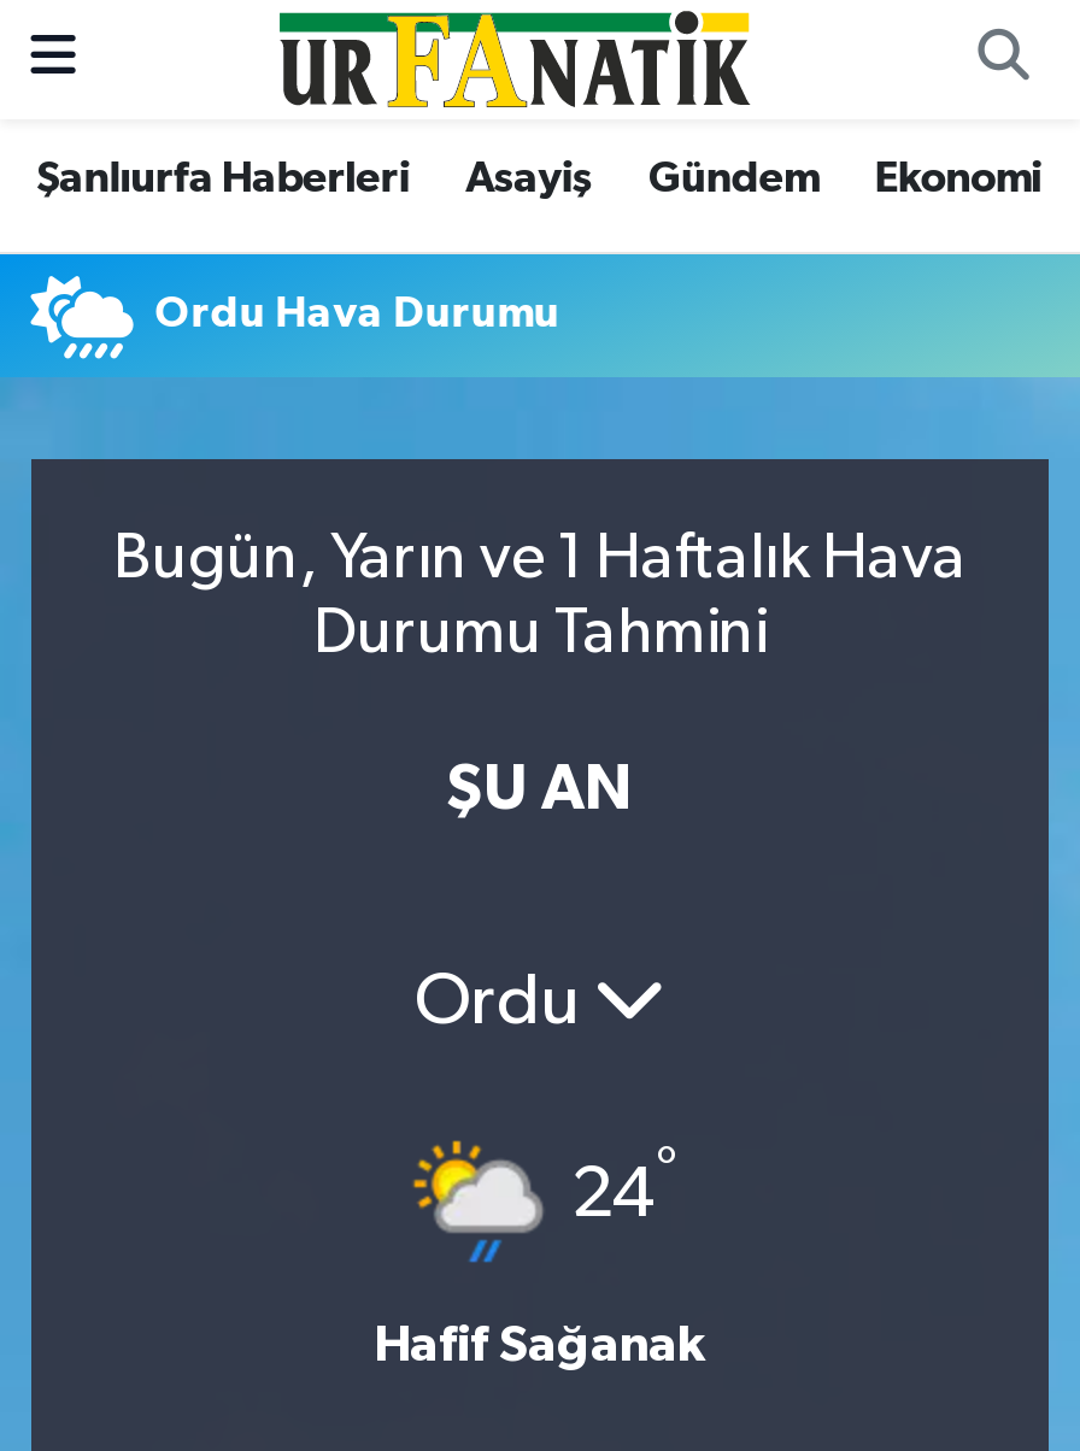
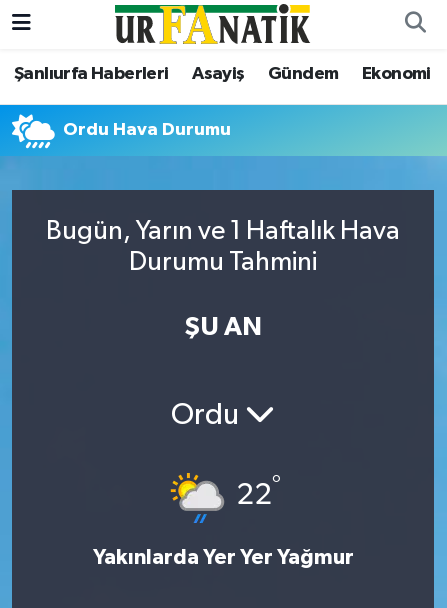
[571,1144,677,1232] 24° -> [235,474,280,511] 22°
[374,1321,706,1371] Hafif Sağanak -> [92,547,353,568] Yakınlarda Yer Yer Yağmur

